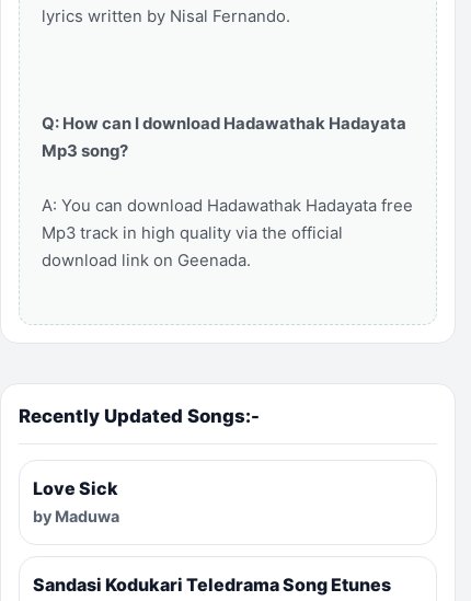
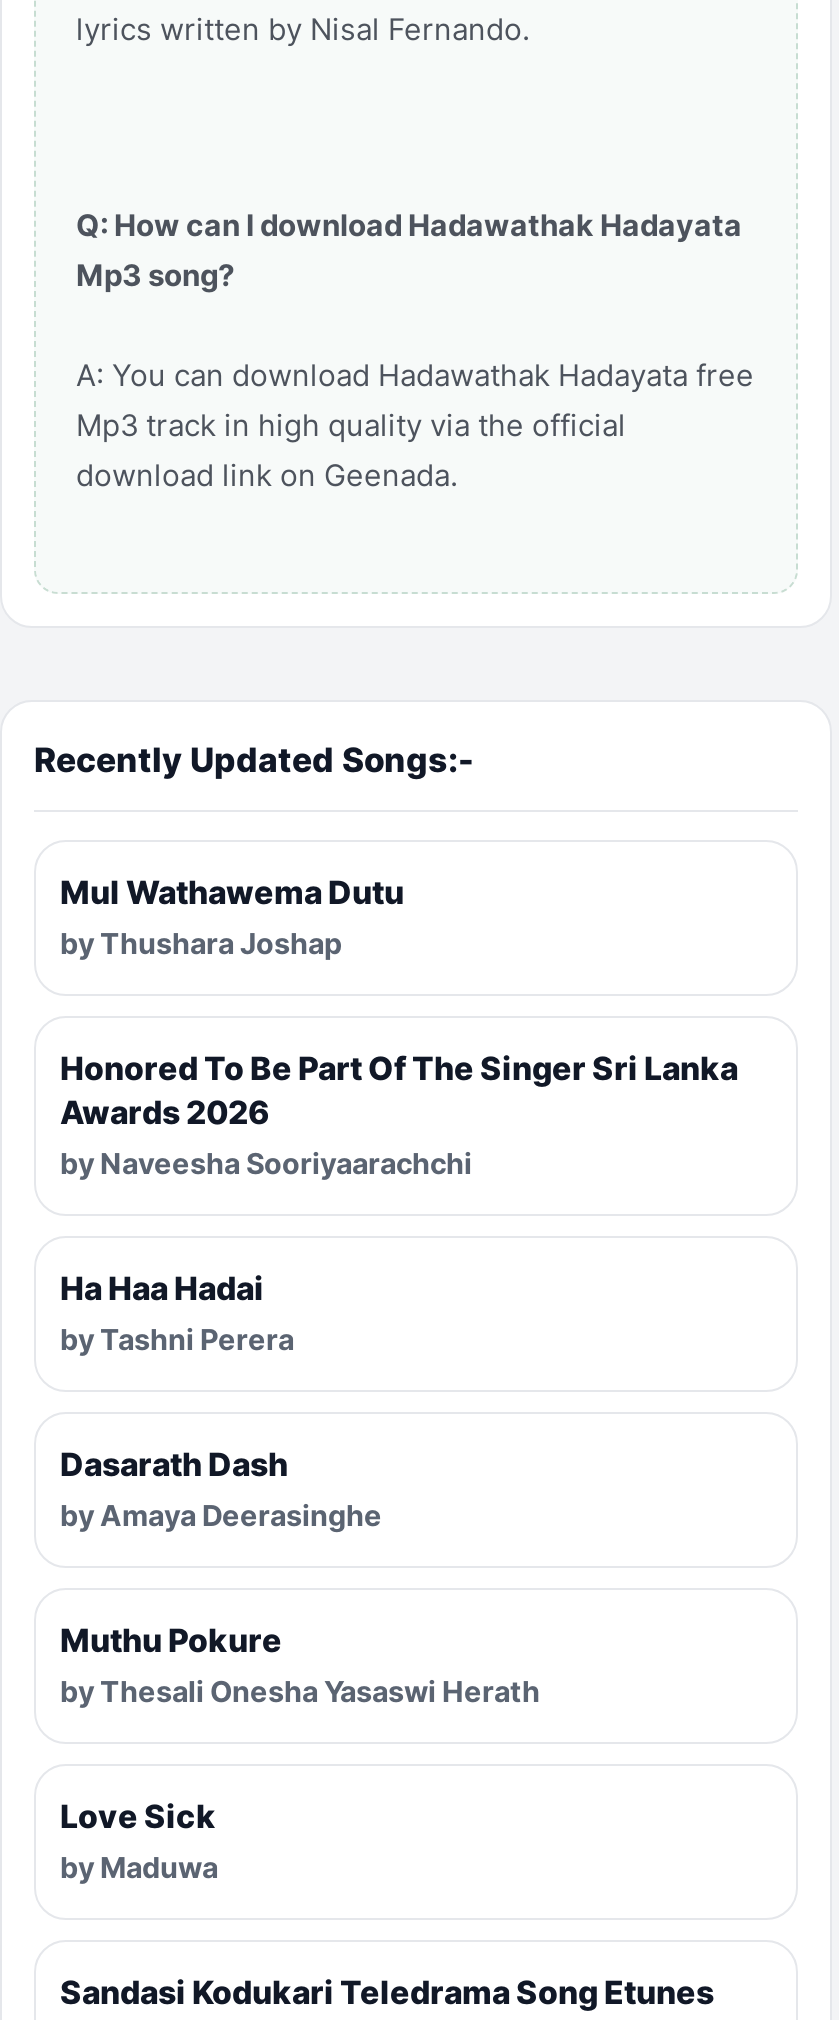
none -> [60,871,738,1707] Mul Wathawema Dutu | by Thushara Joshap | Honored To Be Part Of The Singer Sri Lanka | Awards 2026 | by Naveesha Sooriyaarachchi | Ha Haa Hadai | by Tashni Perera | Dasarath Dash | by Amaya Deerasinghe | Muthu Pokure | by Thesali Onesha Yasaswi Herath

